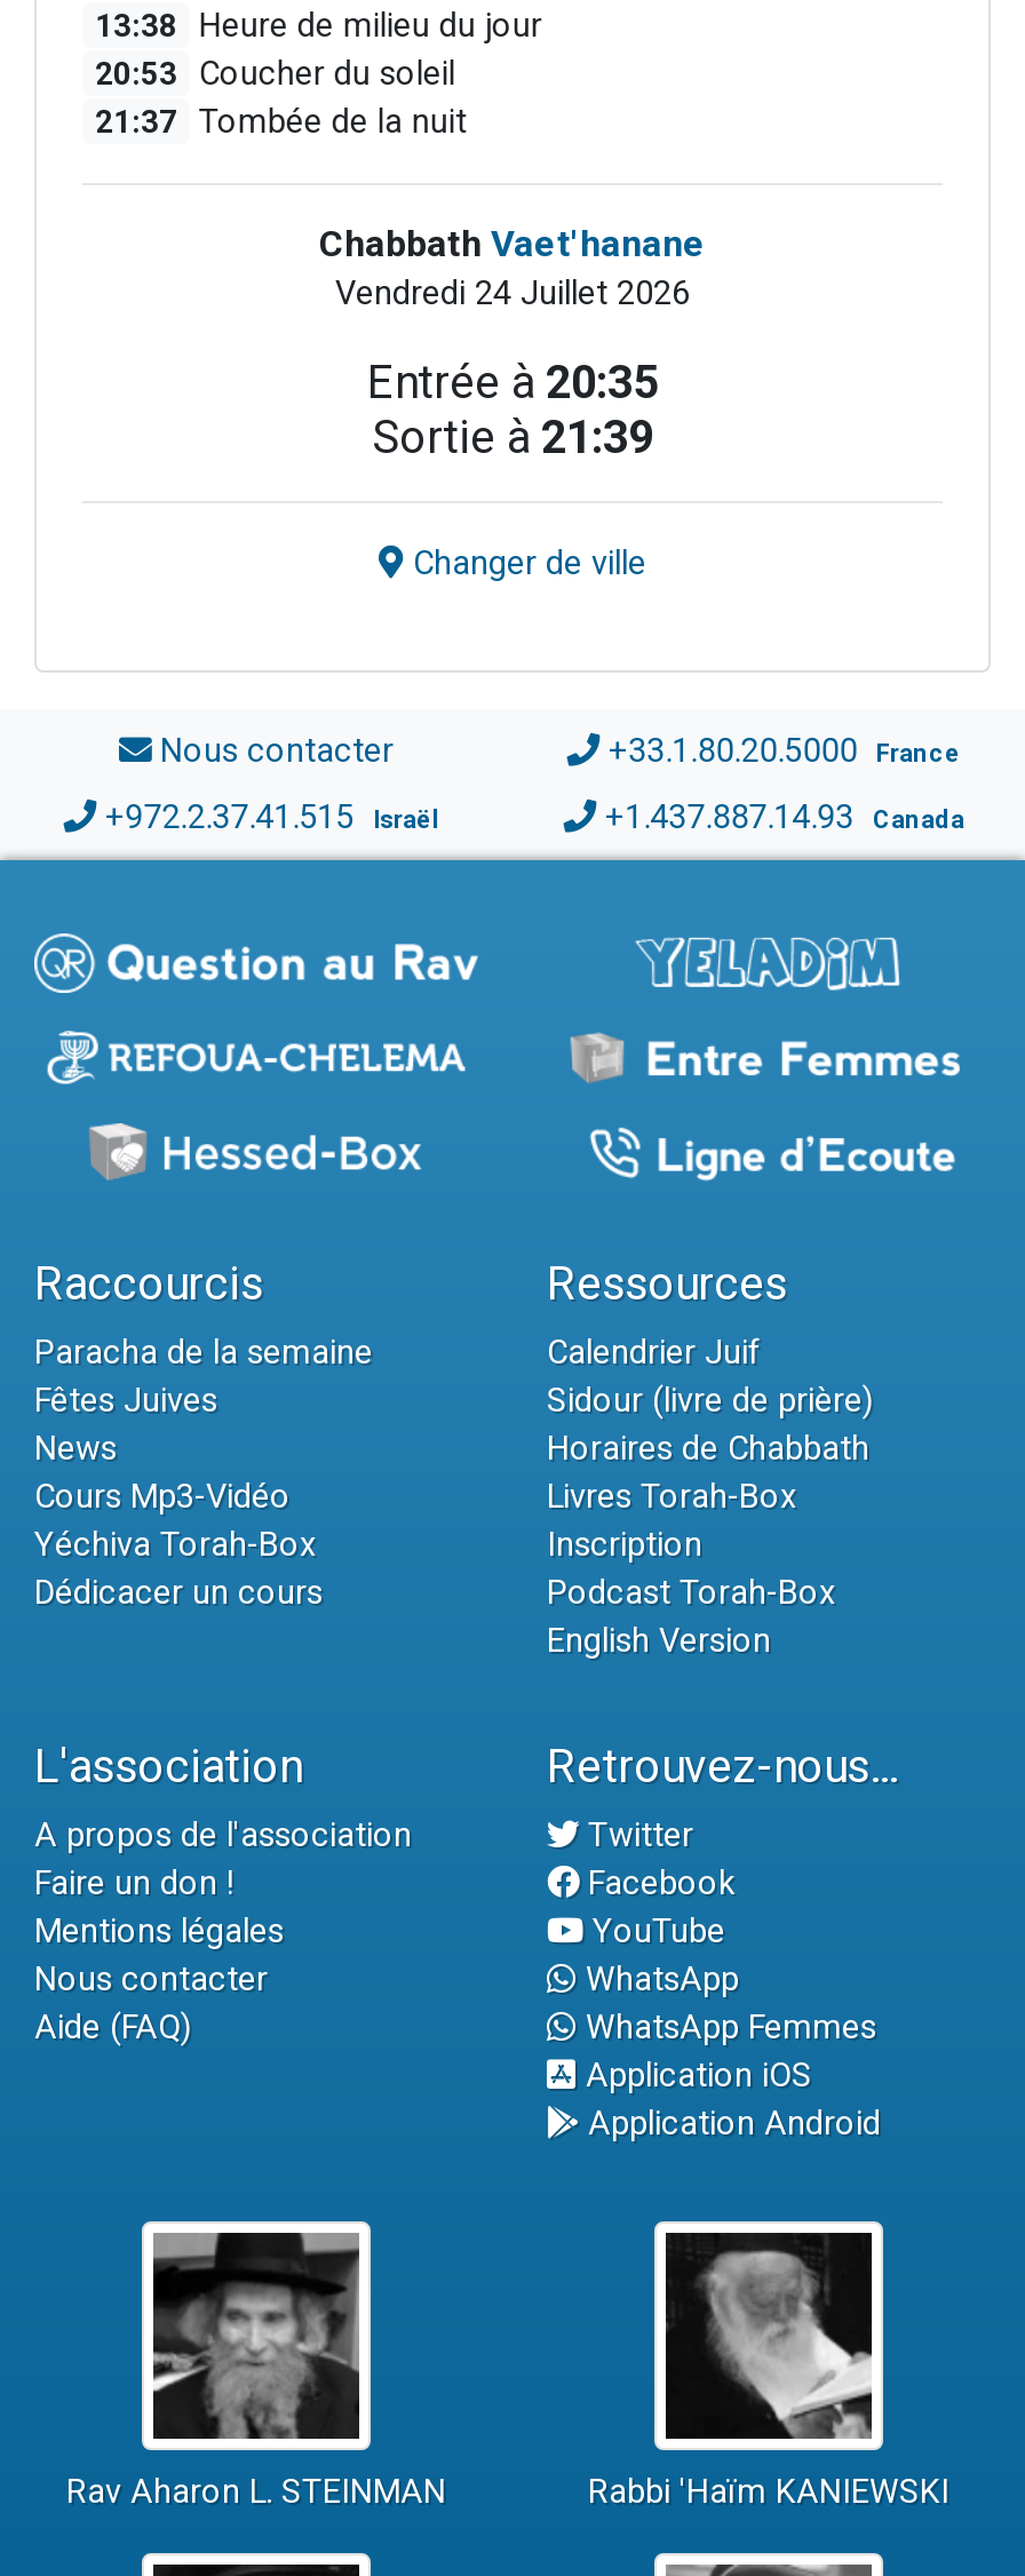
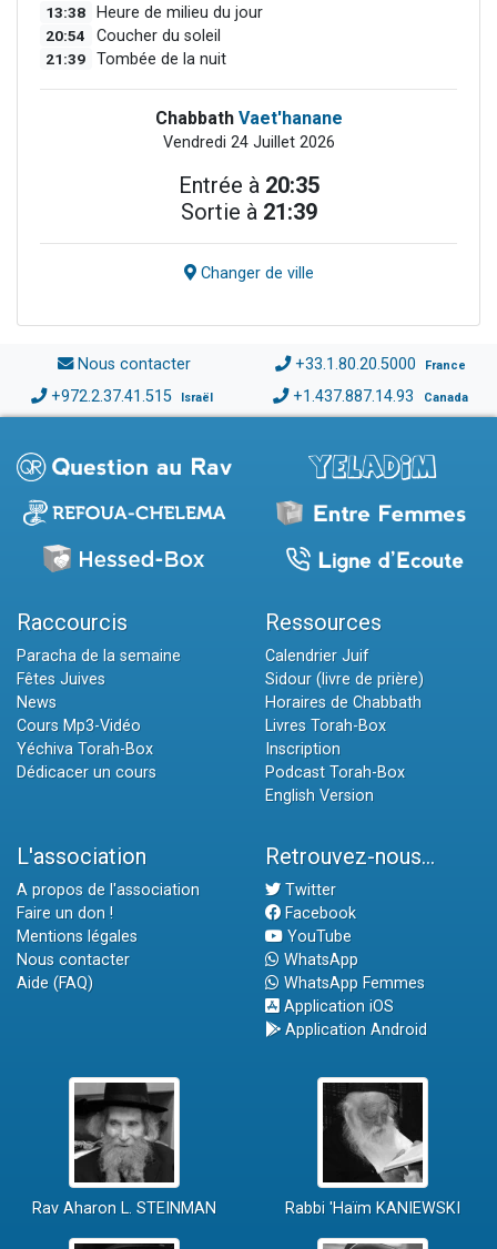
[95,54,455,93] 20:53 Coucher du soleil -> [46,26,221,45] 20:54 Coucher du soleil
[95,102,467,141] 21:37 Tombée de la nuit -> [46,50,226,68] 21:39 Tombée de la nuit

